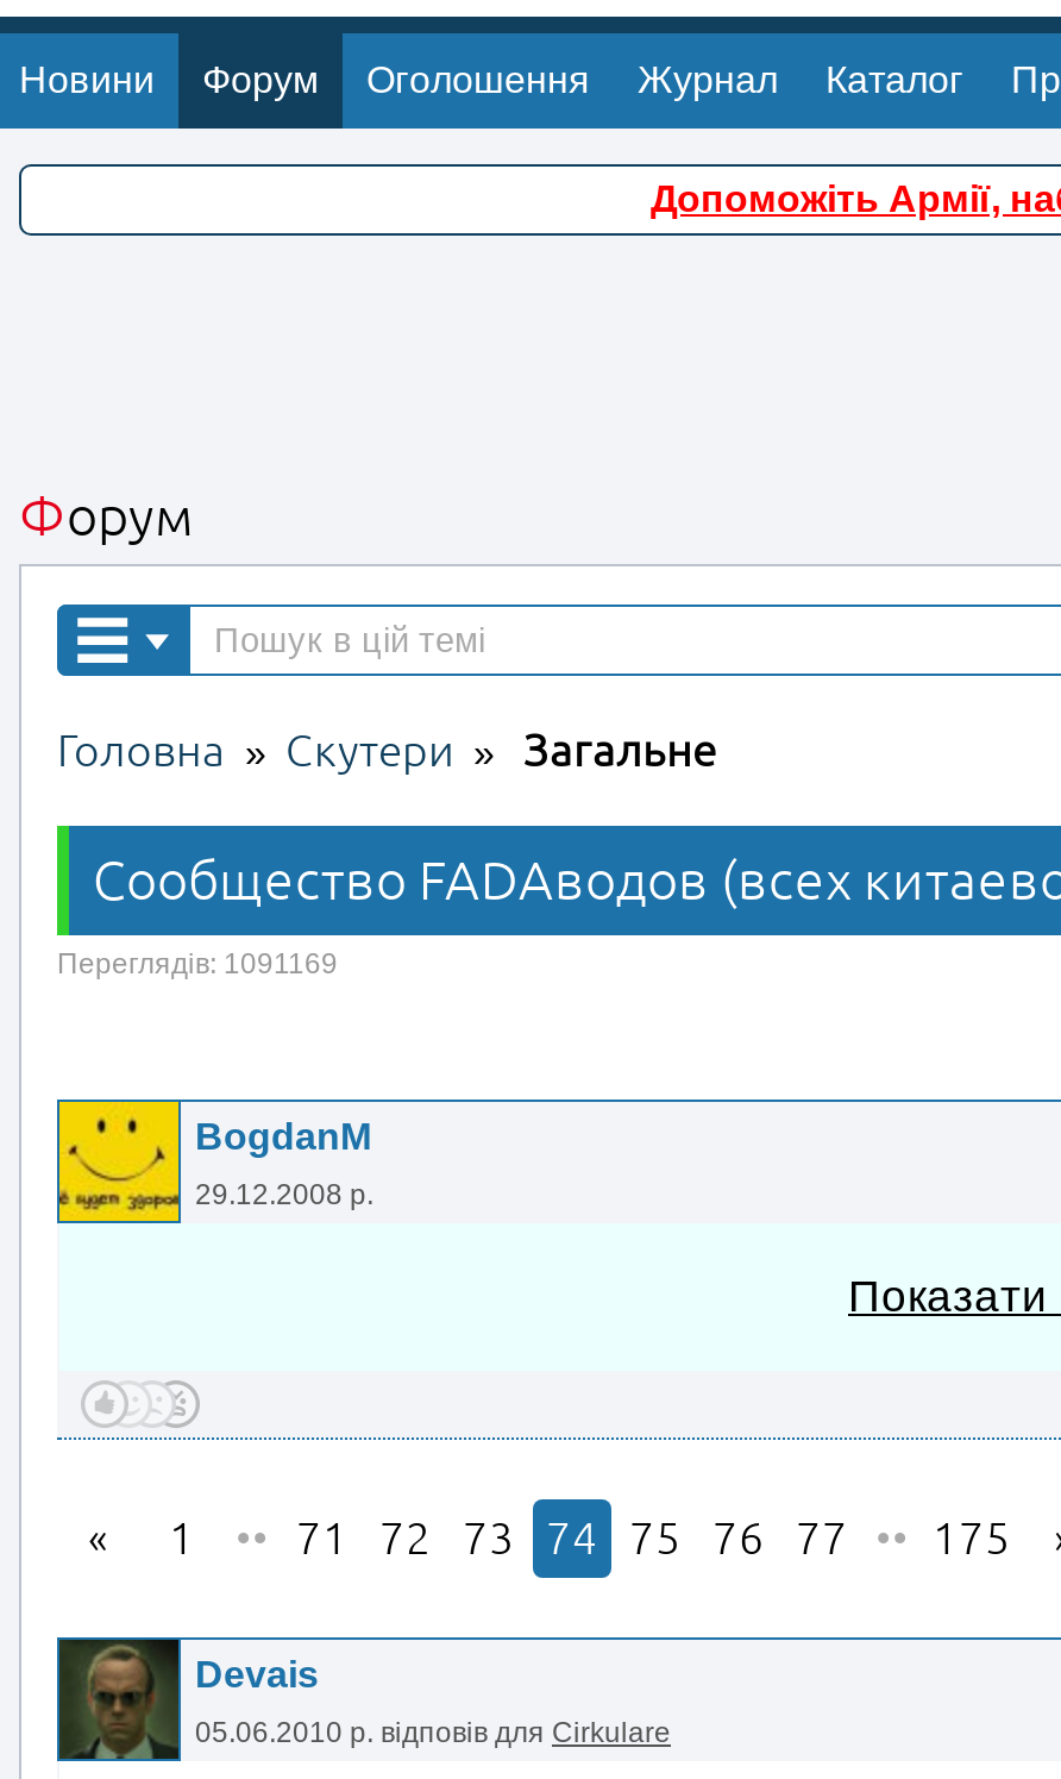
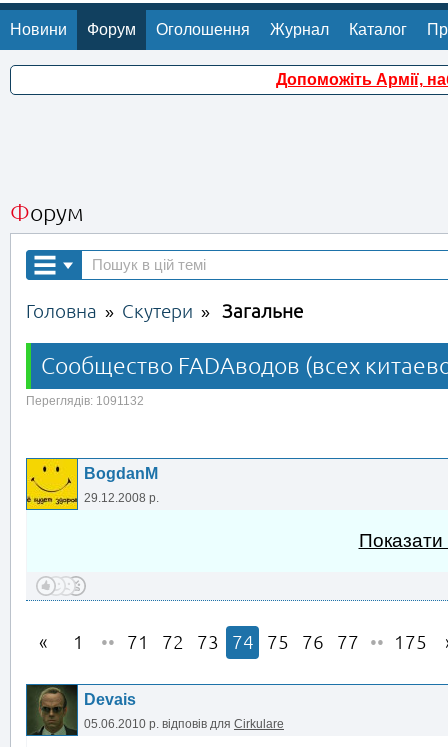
[57,947,338,981] Переглядів: 1091169 -> [26,394,144,408] Переглядів: 1091132

